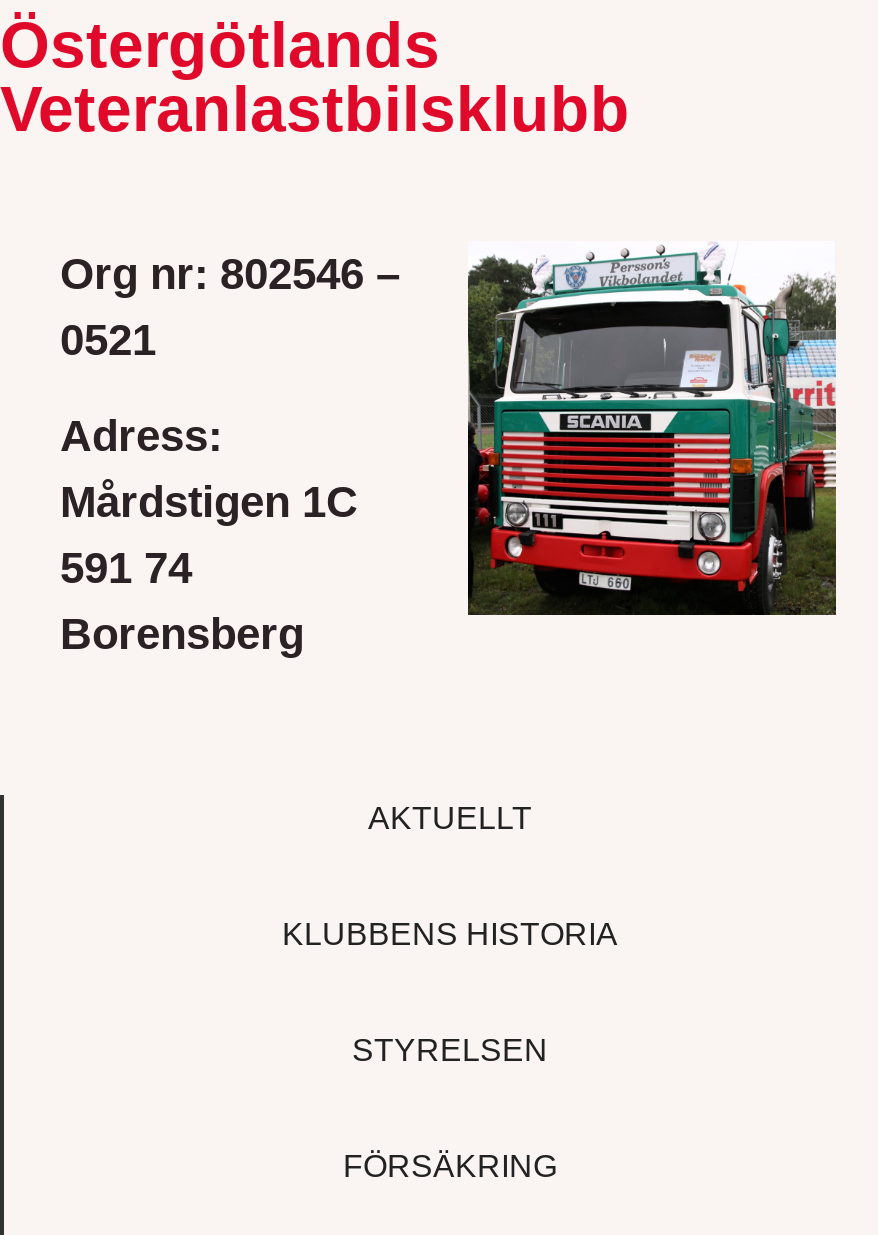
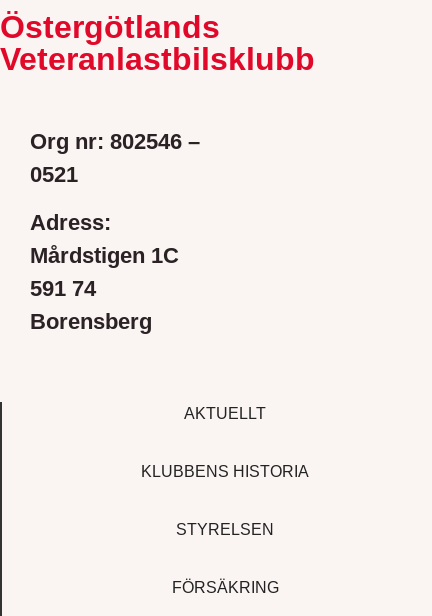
[466,243,838,617] [image] -> none

